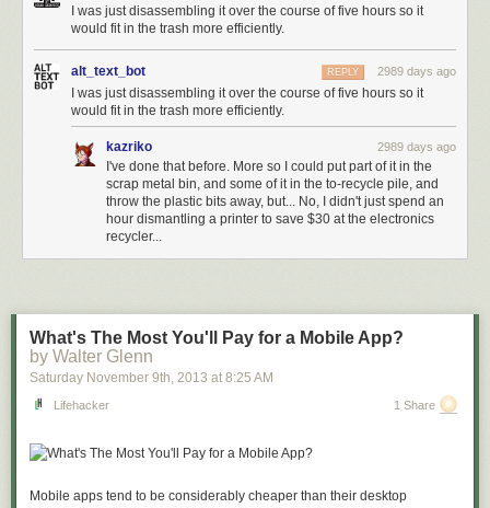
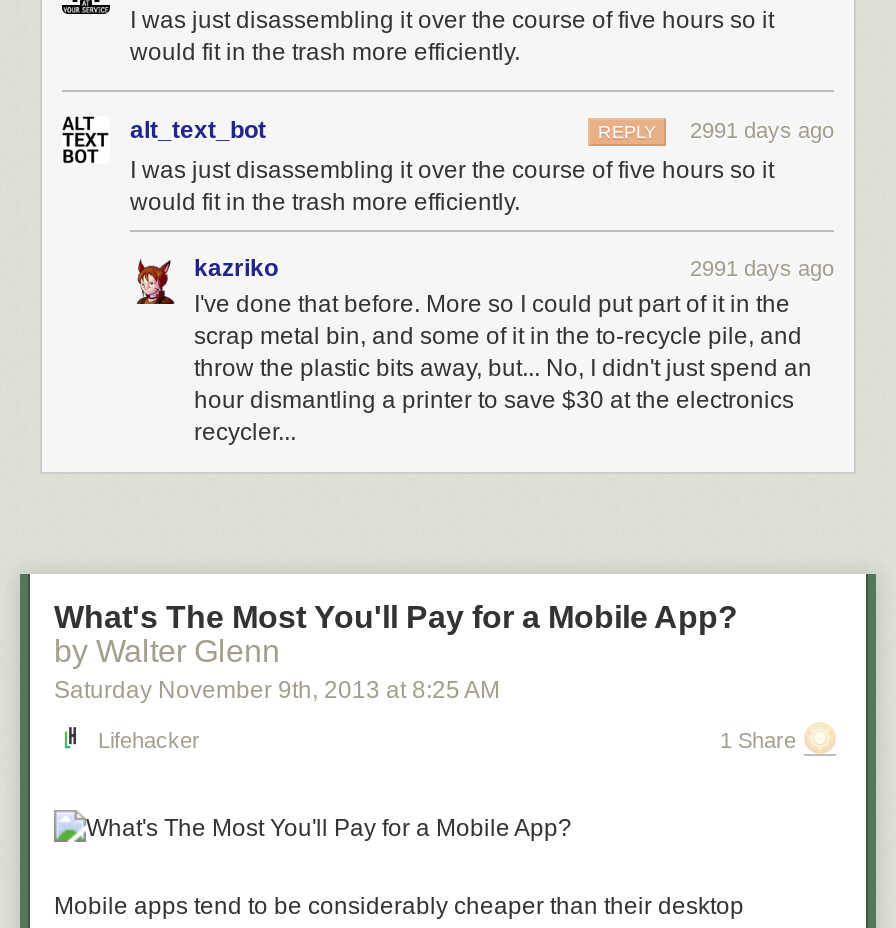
[327,65,456,78] REPLY 2989 days ago -> [598,118,834,142] REPLY 2991 days ago
[377,140,456,153] 2989 days ago -> [690,256,834,280] 2991 days ago

